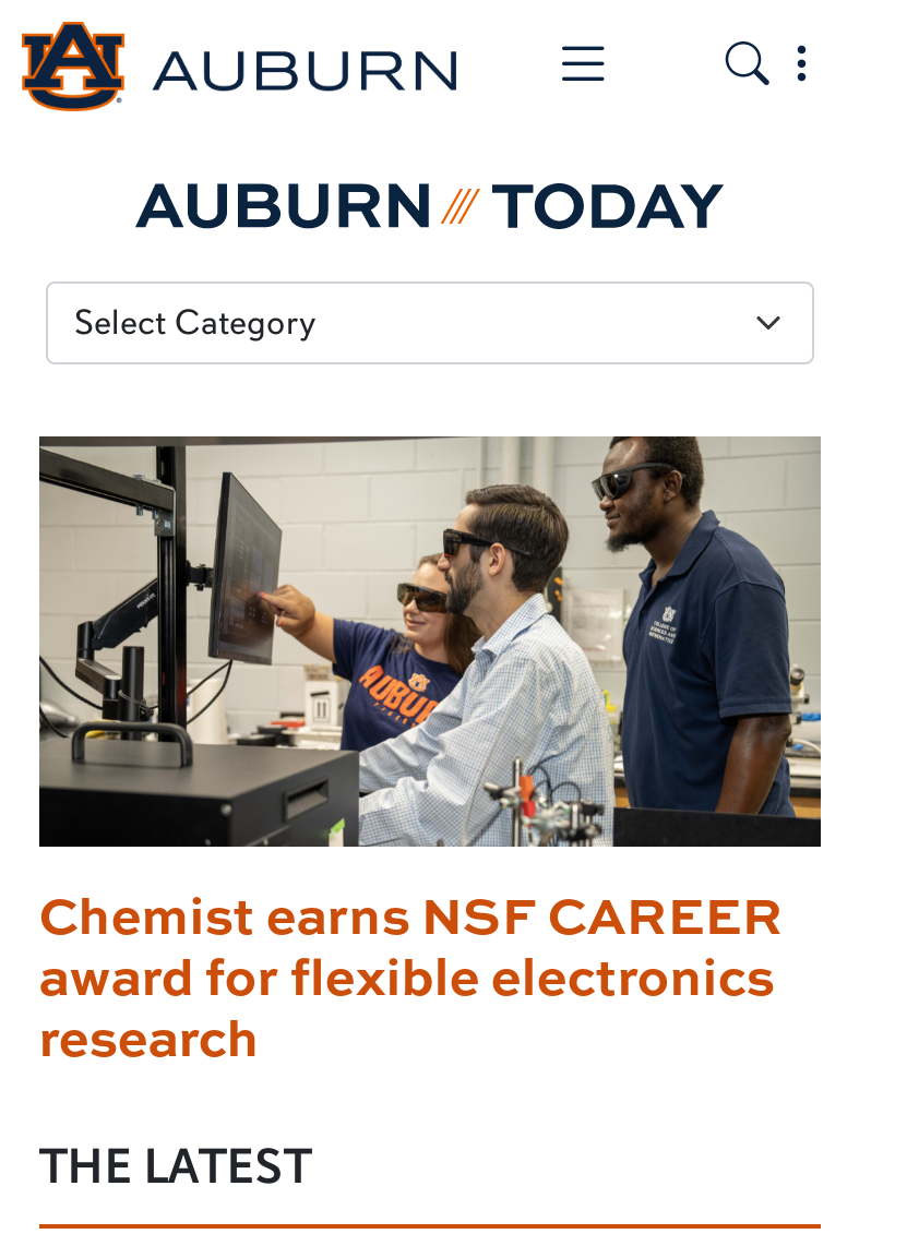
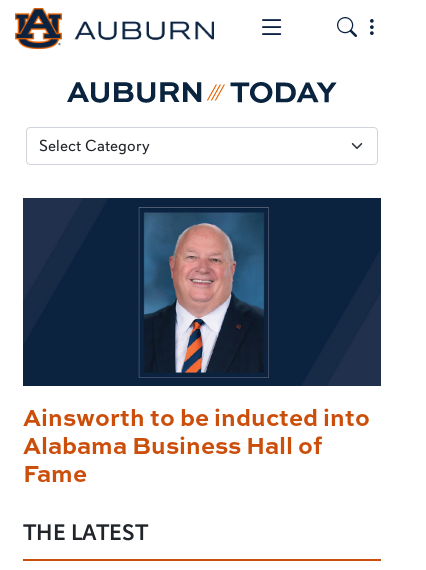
[37,434,823,1072] [image] | Chemist earns NSF CAREER | award for flexible electronics | research -> [22,197,382,489] [image] | Ainsworth to be inducted into | Alabama Business Hall of | Fame

